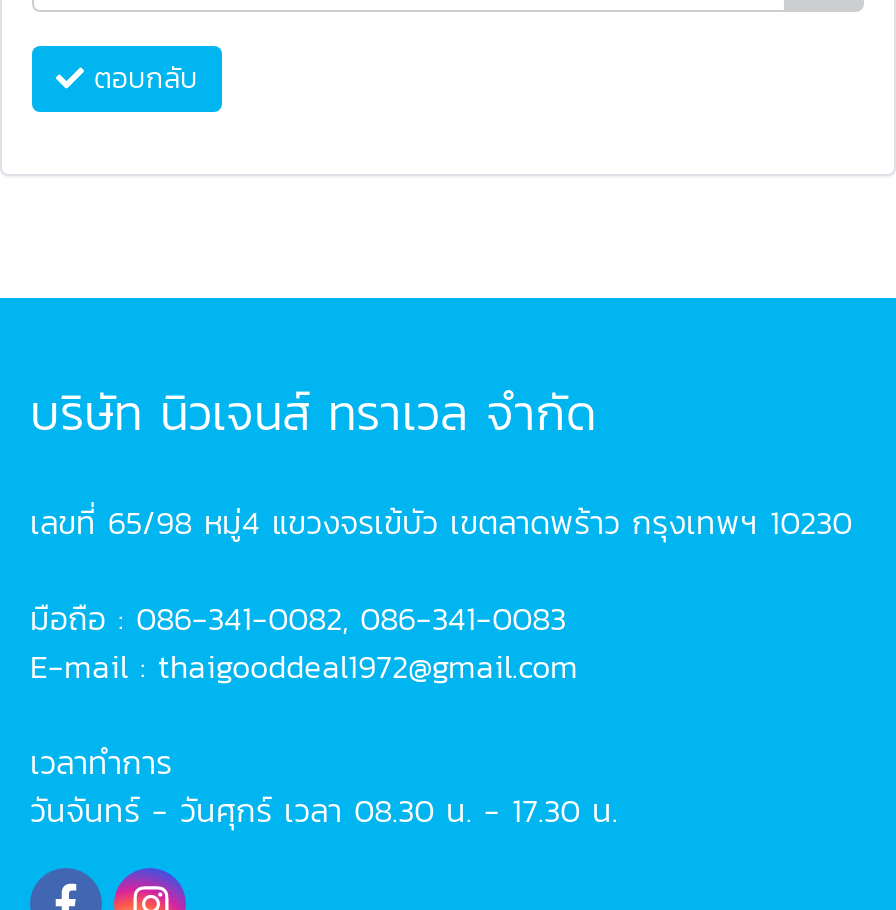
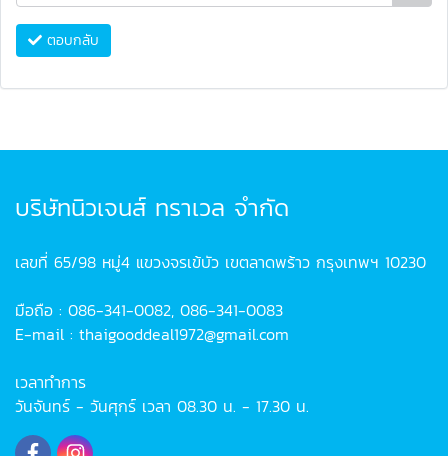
[30,378,596,448] บริษัท นิวเจนส์ ทราเวล จำกัด -> [15,190,289,225] บริษัทนิวเจนส์ ทราเวล จำกัด

